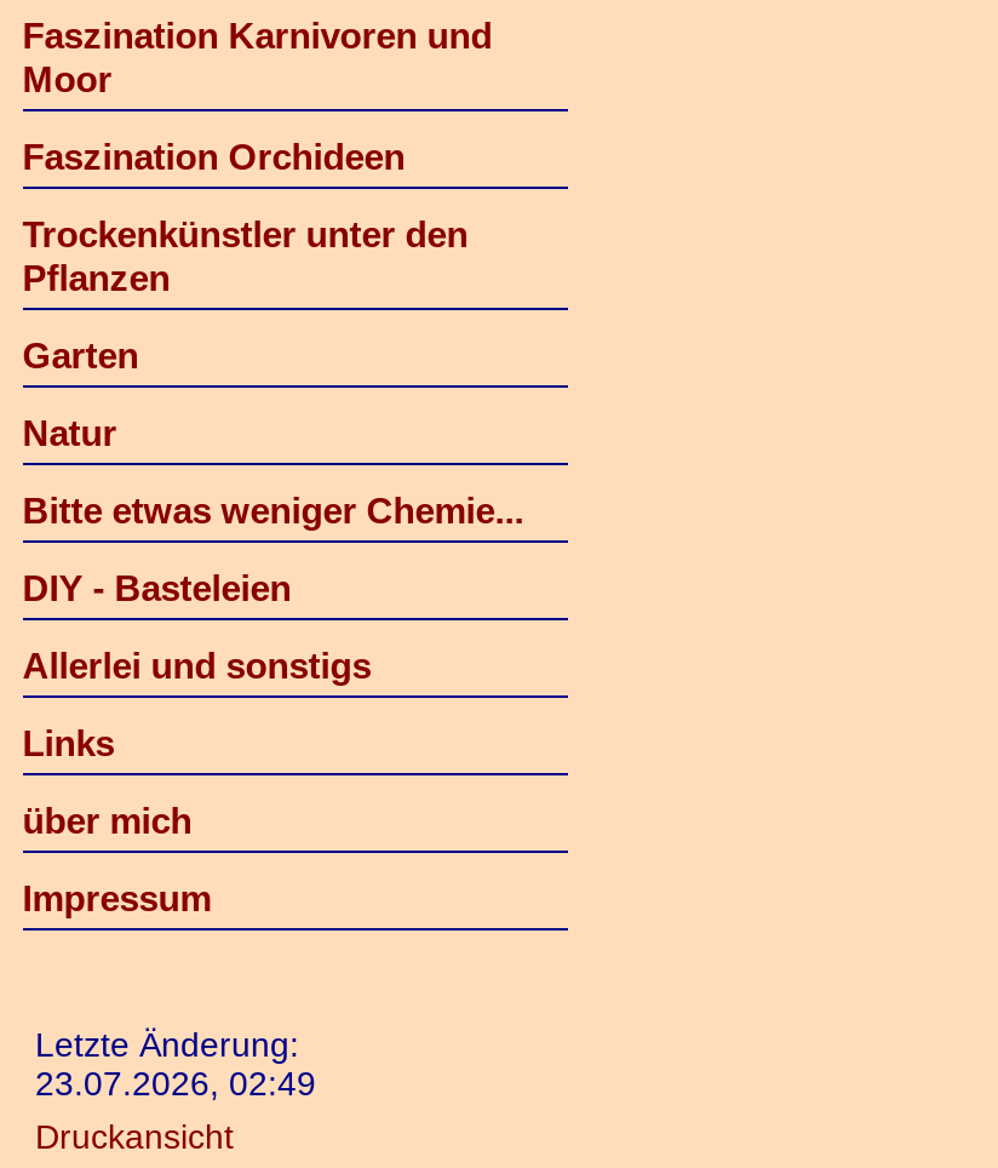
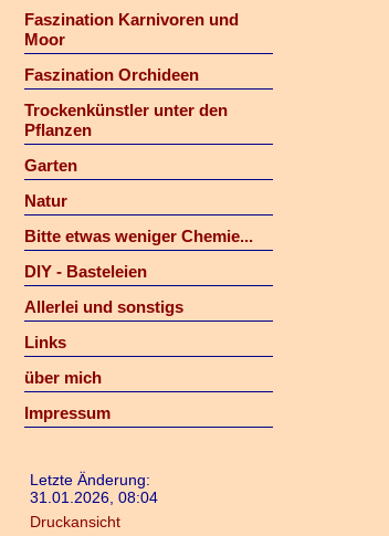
[35,1064,316,1103] 23.07.2026, 02:49 -> [30,488,158,506] 31.01.2026, 08:04

